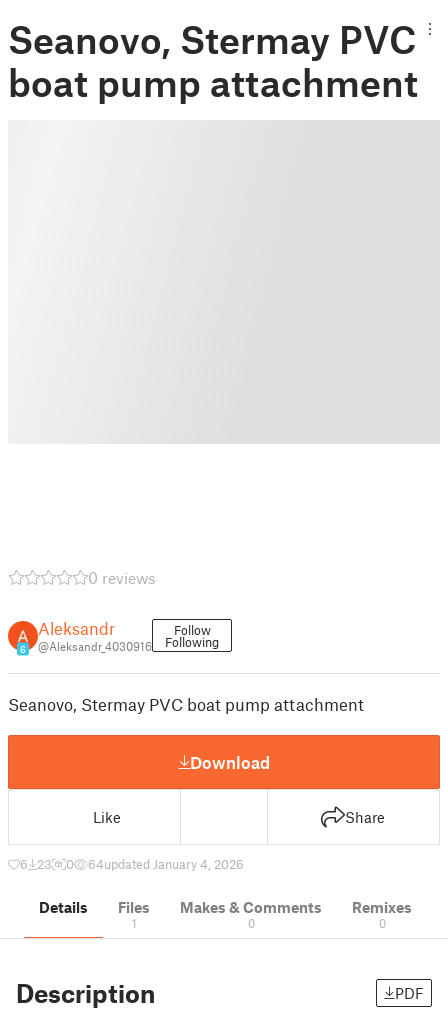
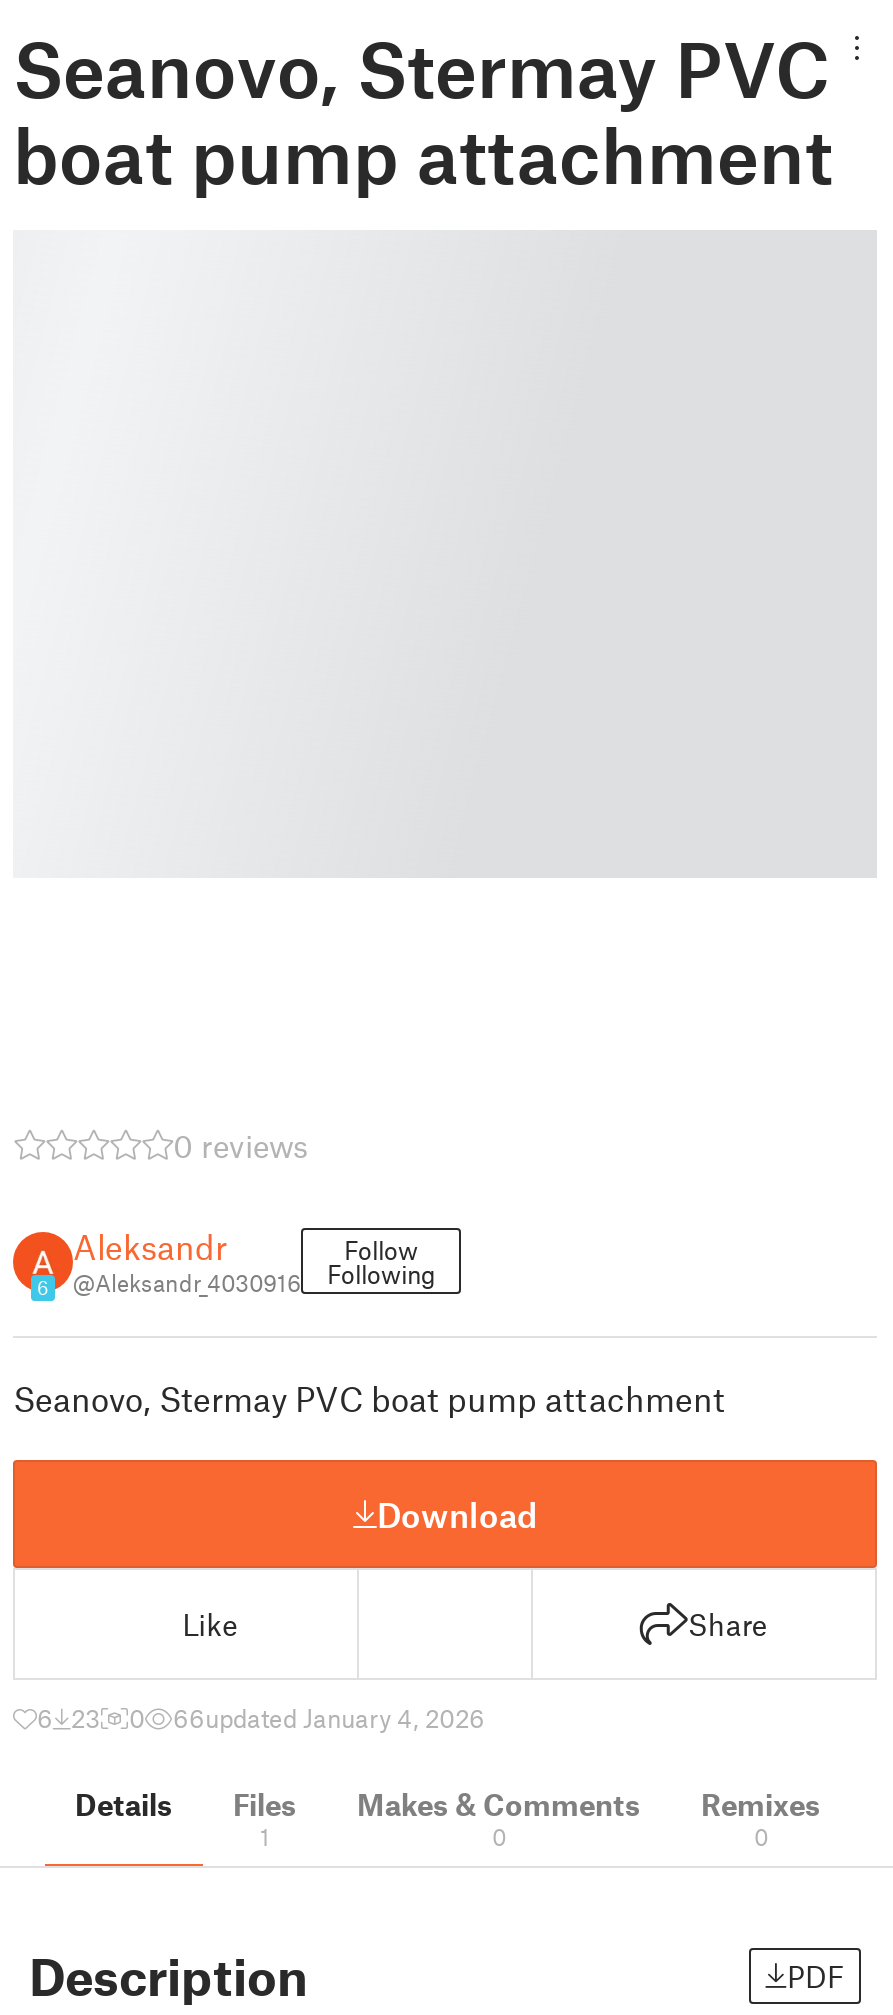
[88,856,244,872] 64updated January 4, 2026 -> [173,1702,485,1734] 66updated January 4, 2026

